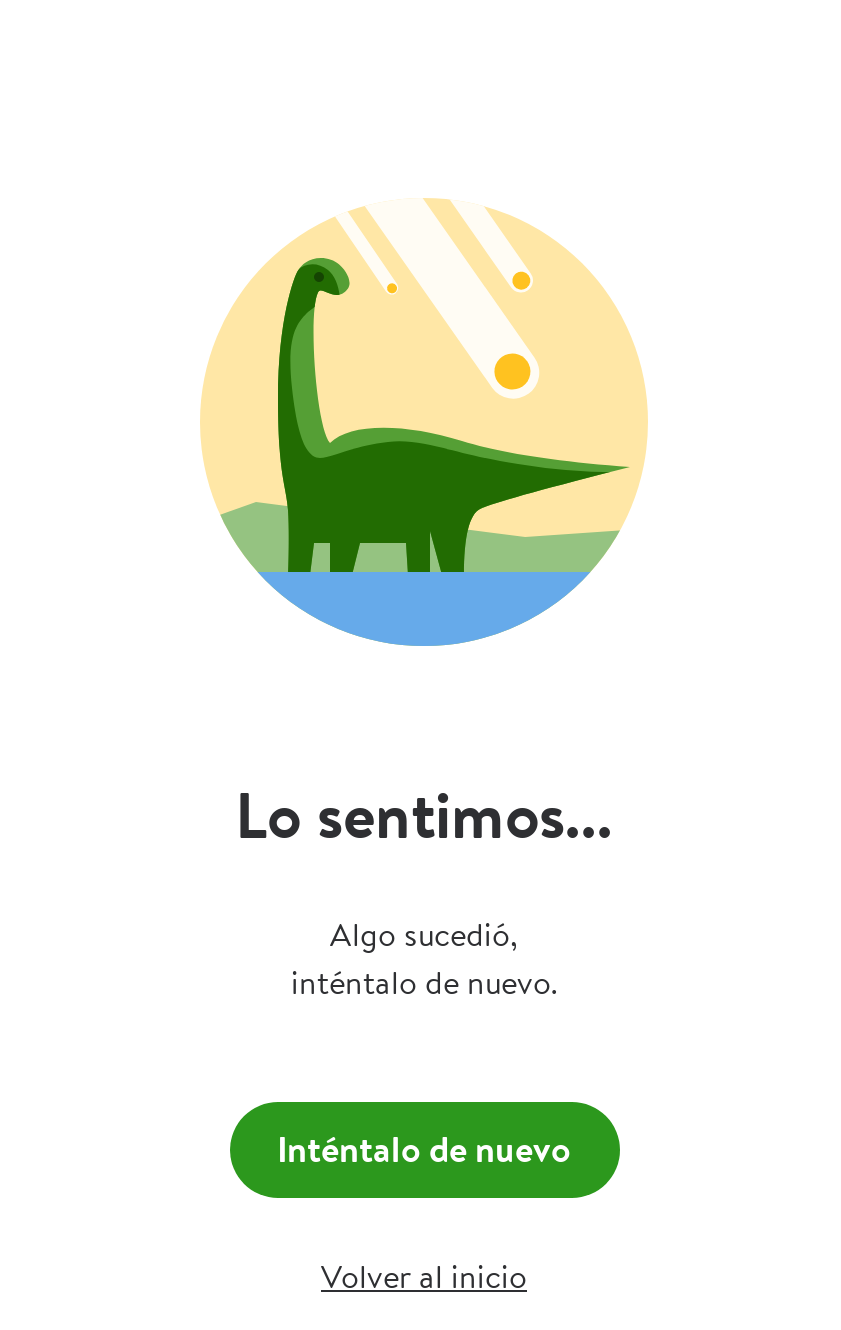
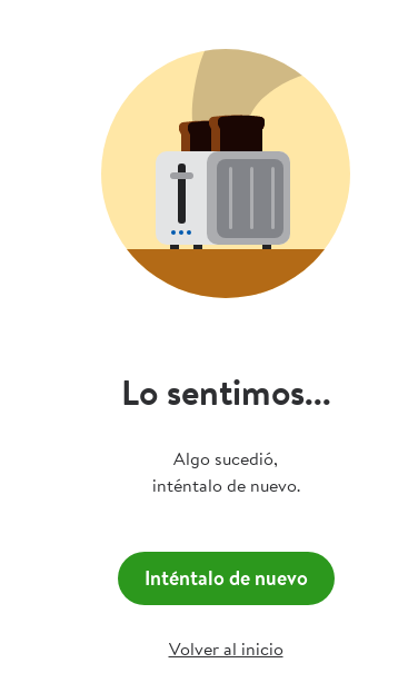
[220,200,628,648] [image] -> [113,49,336,299] [image]

